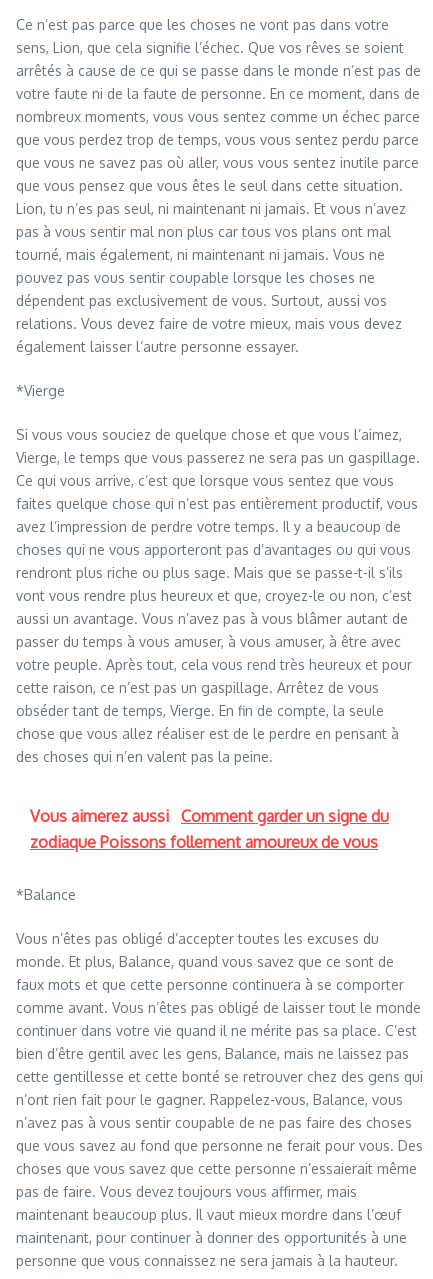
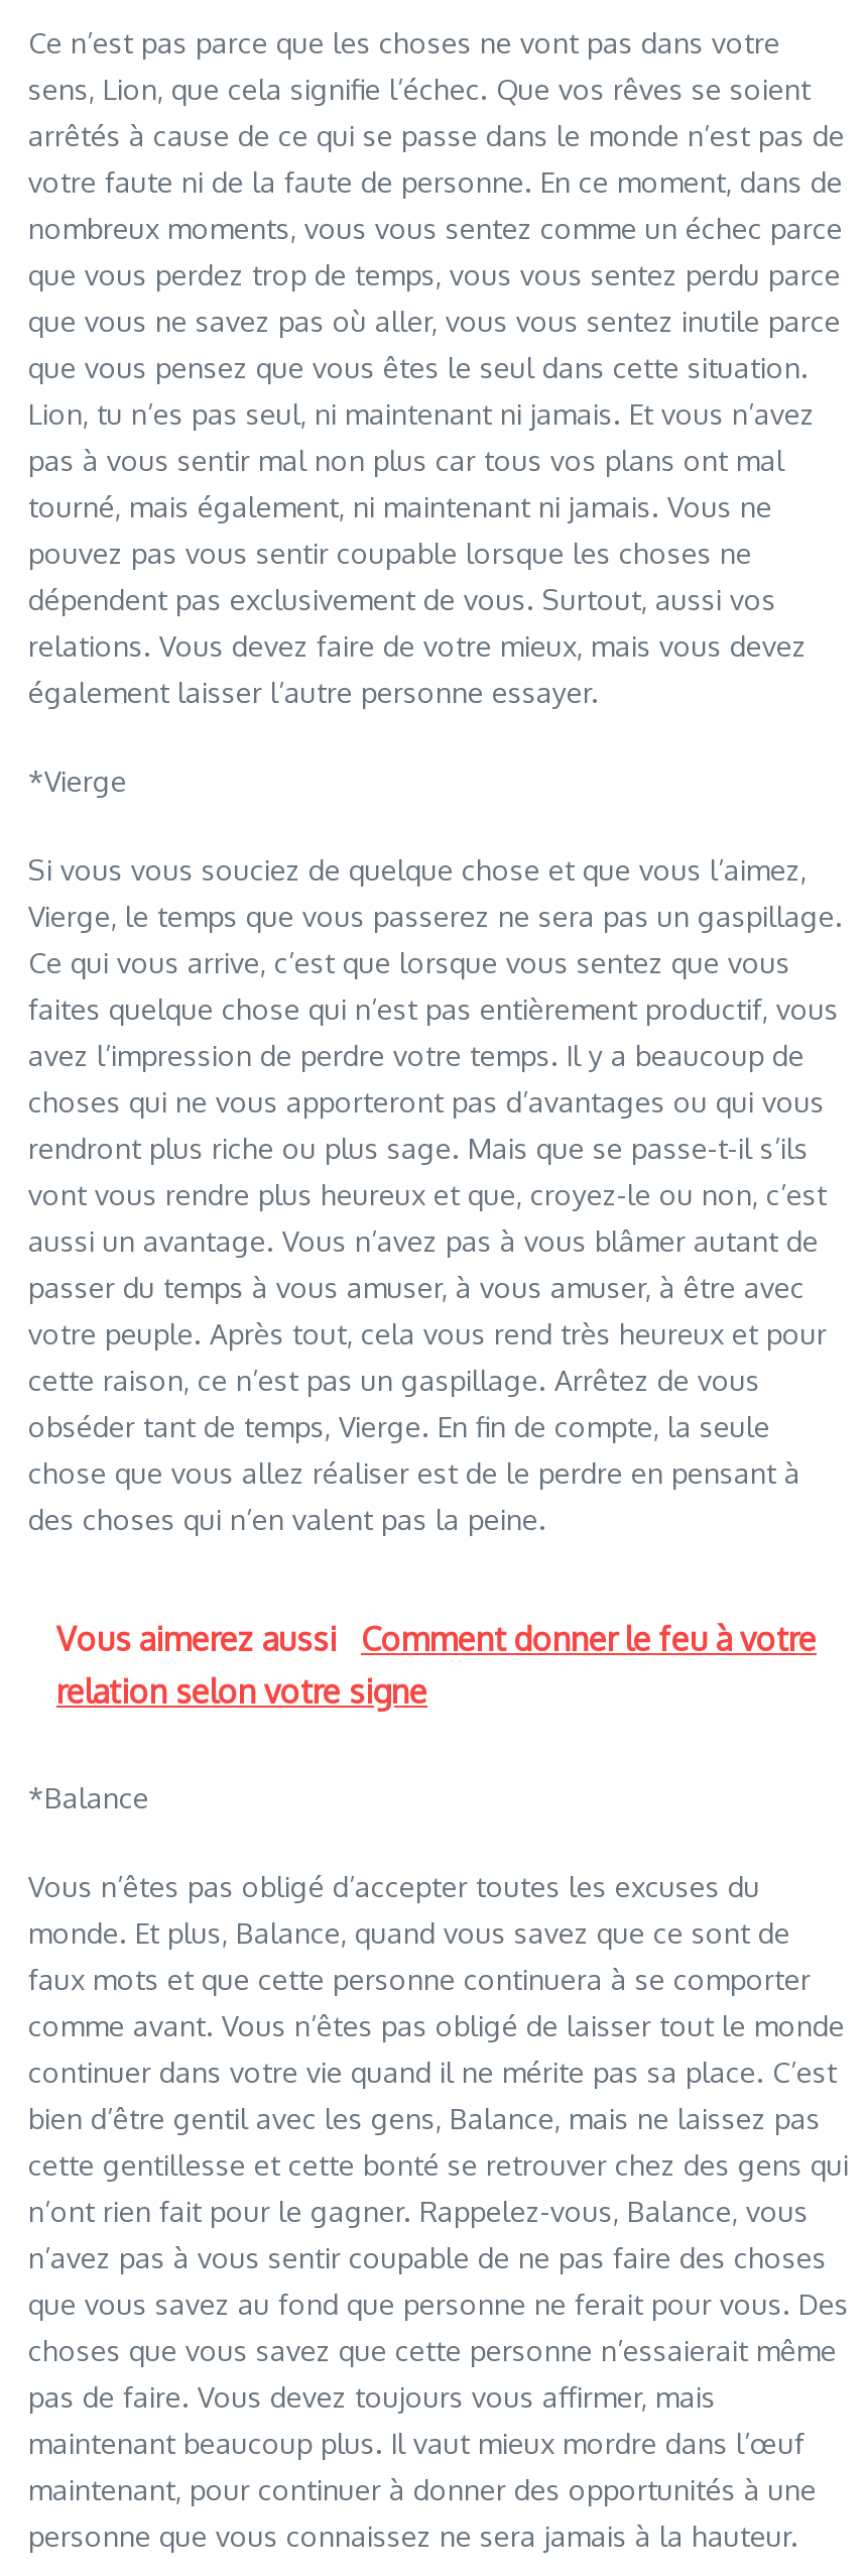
[30,806,389,852] Vous aimerez aussi Comment garder un signe du | zodiaque Poissons follement amoureux de vous -> [56,1619,817,1712] Vous aimerez aussi Comment donner le feu à votre | relation selon votre signe

